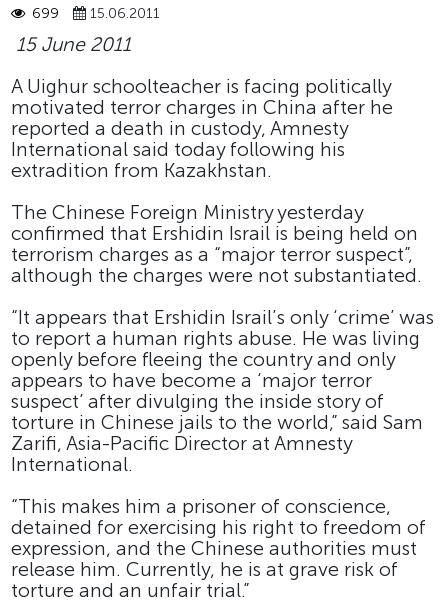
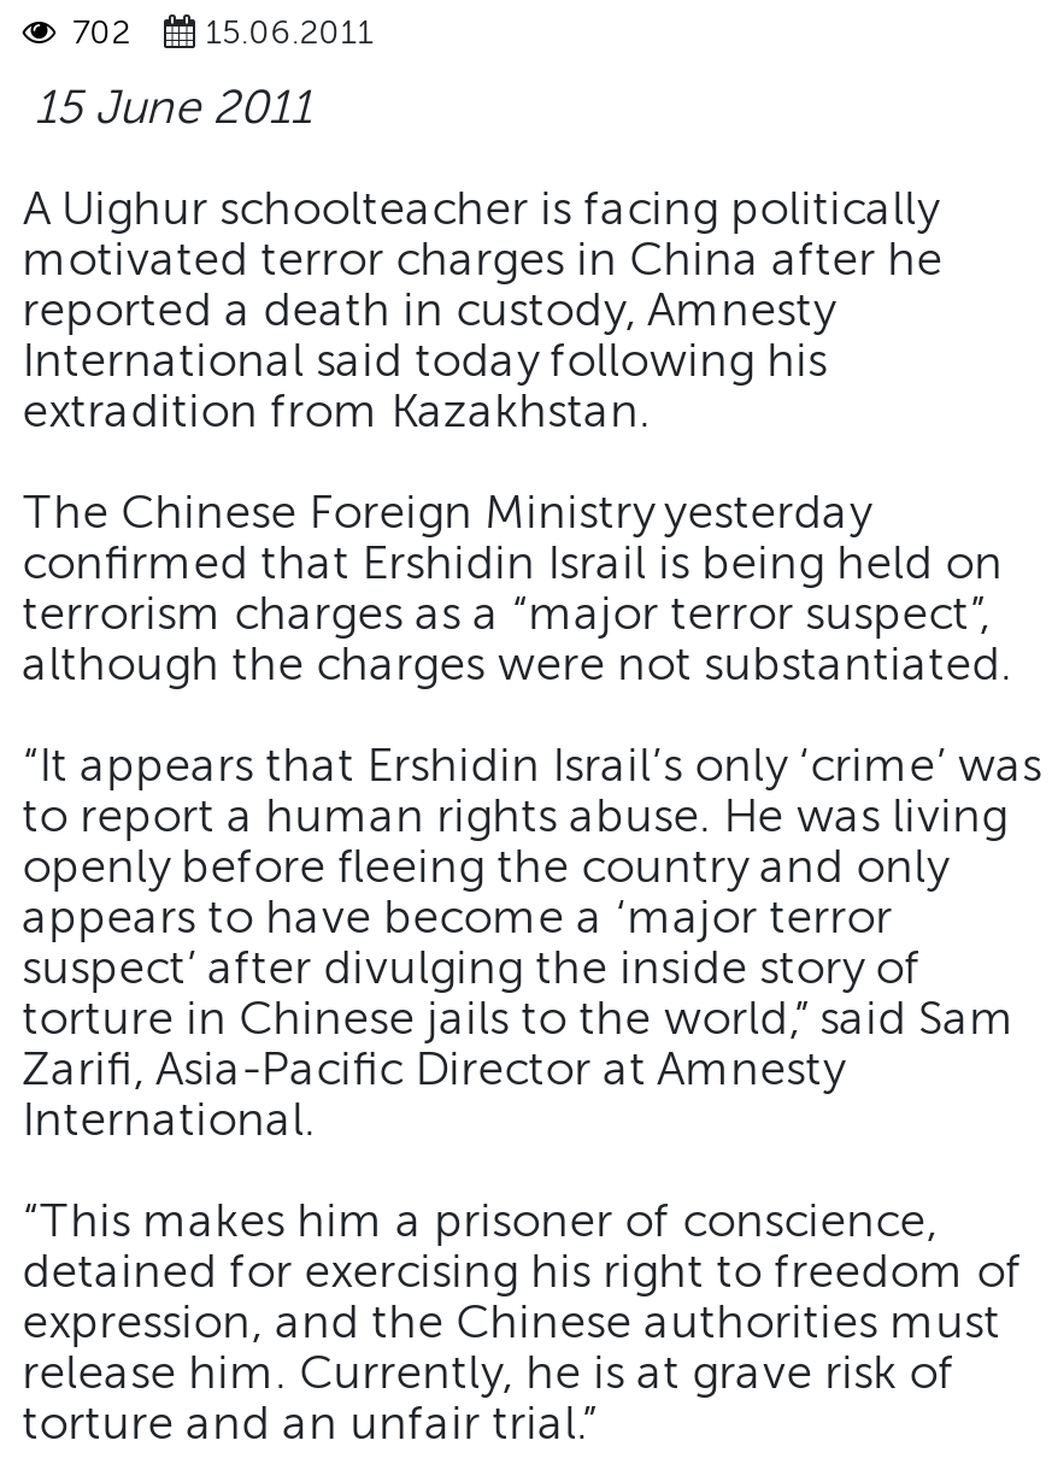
[32,4,160,21] 699 15.06.2011 -> [73,11,374,52] 702 15.06.2011

